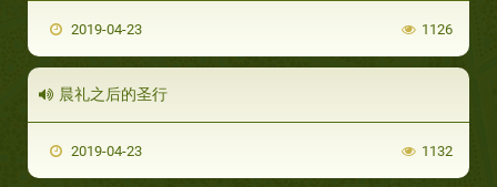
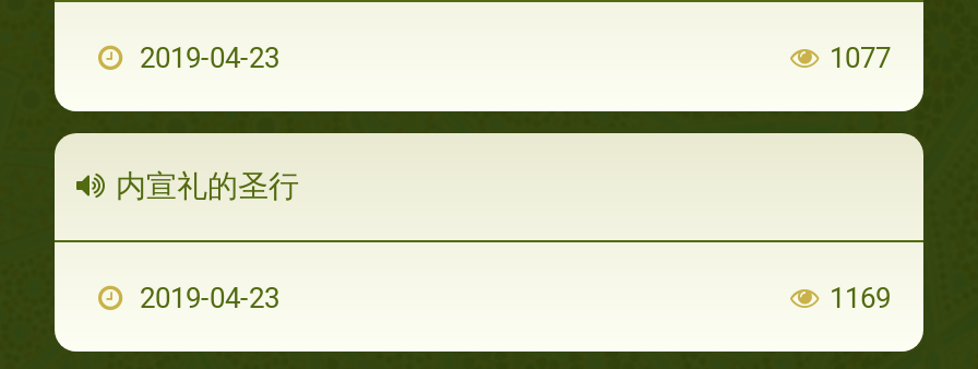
[422,21,453,37] 1126 -> [830,41,891,74] 1077
[59,85,168,103] 晨礼之后的圣行 -> [116,167,299,202] 内宣礼的圣行
[422,142,453,159] 1132 -> [830,281,891,314] 1169

